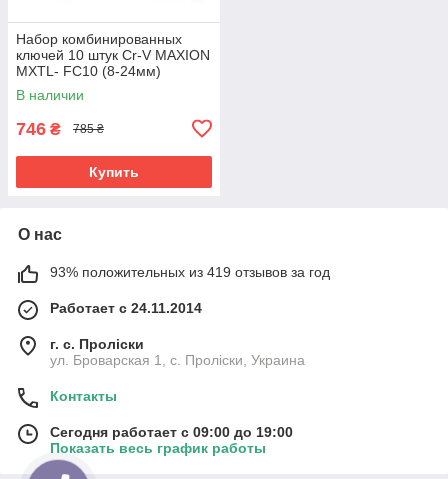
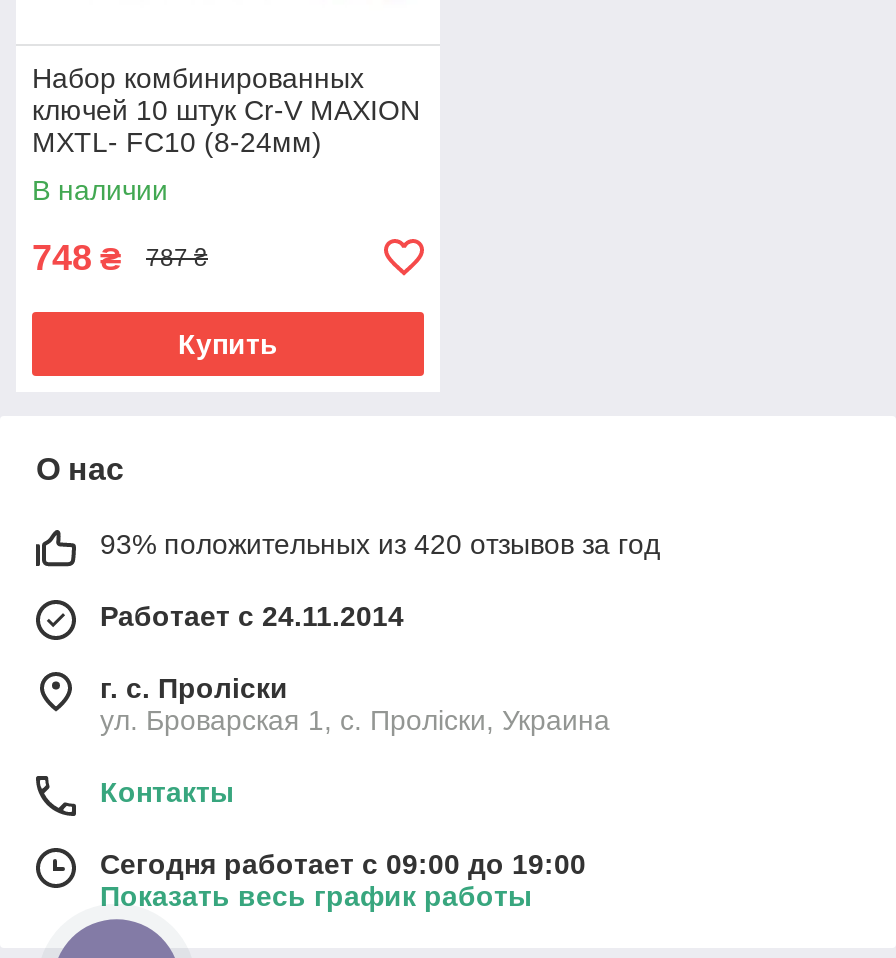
[16,119,61,139] 746 ₴ -> [32,238,122,278] 748 ₴
[73,122,104,136] 785 ₴ -> [146,245,208,273] 787 ₴
[50,264,330,280] 93% положительных из 419 отзывов за год -> [100,528,660,560] 93% положительных из 420 отзывов за год

